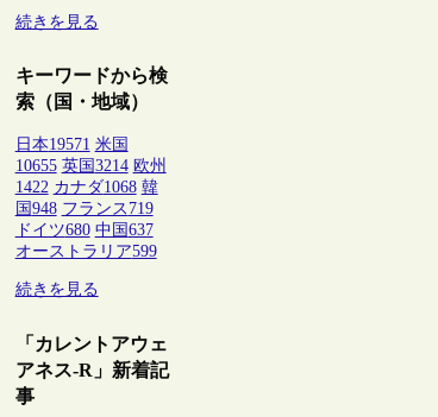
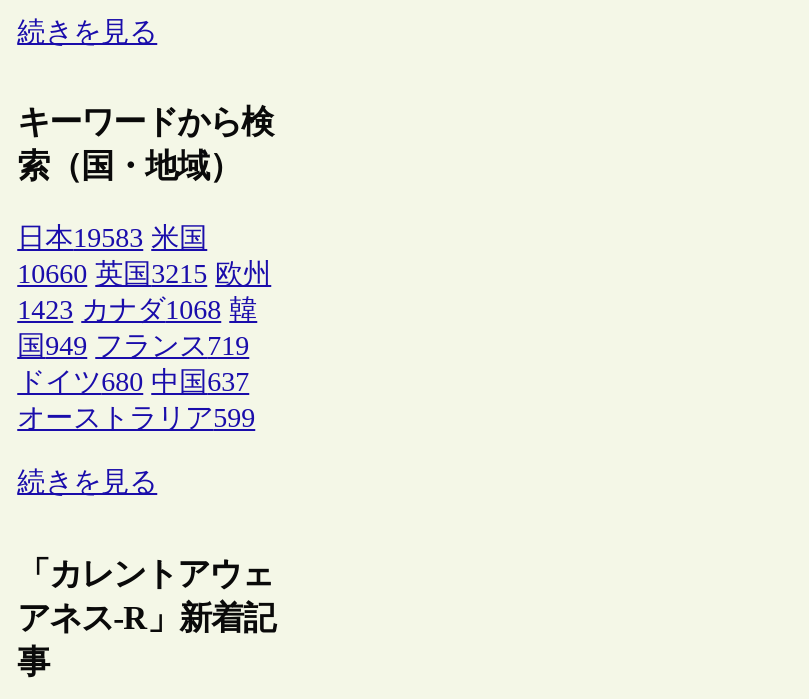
[15,136,128,154] 日本19571 米国 -> [17,224,207,254] 日本19583 米国
[15,157,166,175] 10655 英国3214 欧州 -> [17,260,271,290] 10660 英国3215 欧州
[15,179,158,197] 1422 カナダ1068 韓 -> [17,296,257,326] 1423 カナダ1068 韓
[15,200,153,218] 国948 フランス719 -> [17,332,249,362] 国949 フランス719

